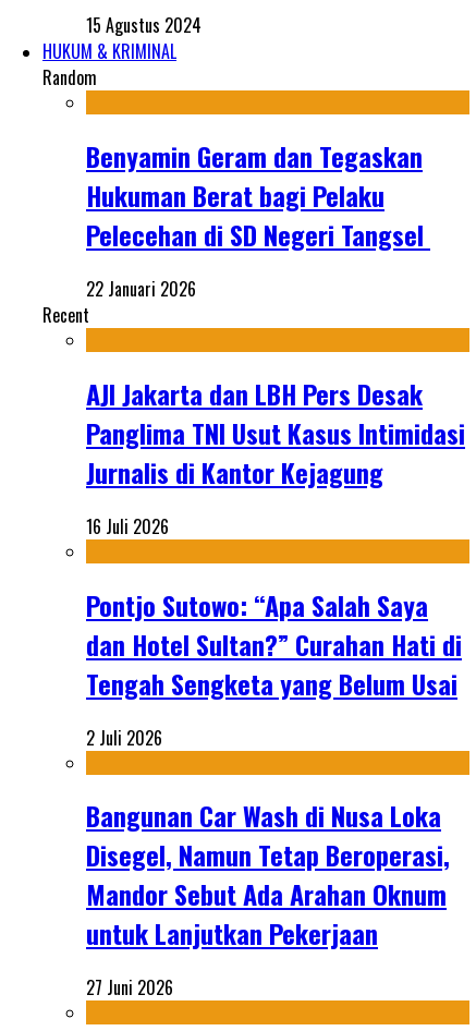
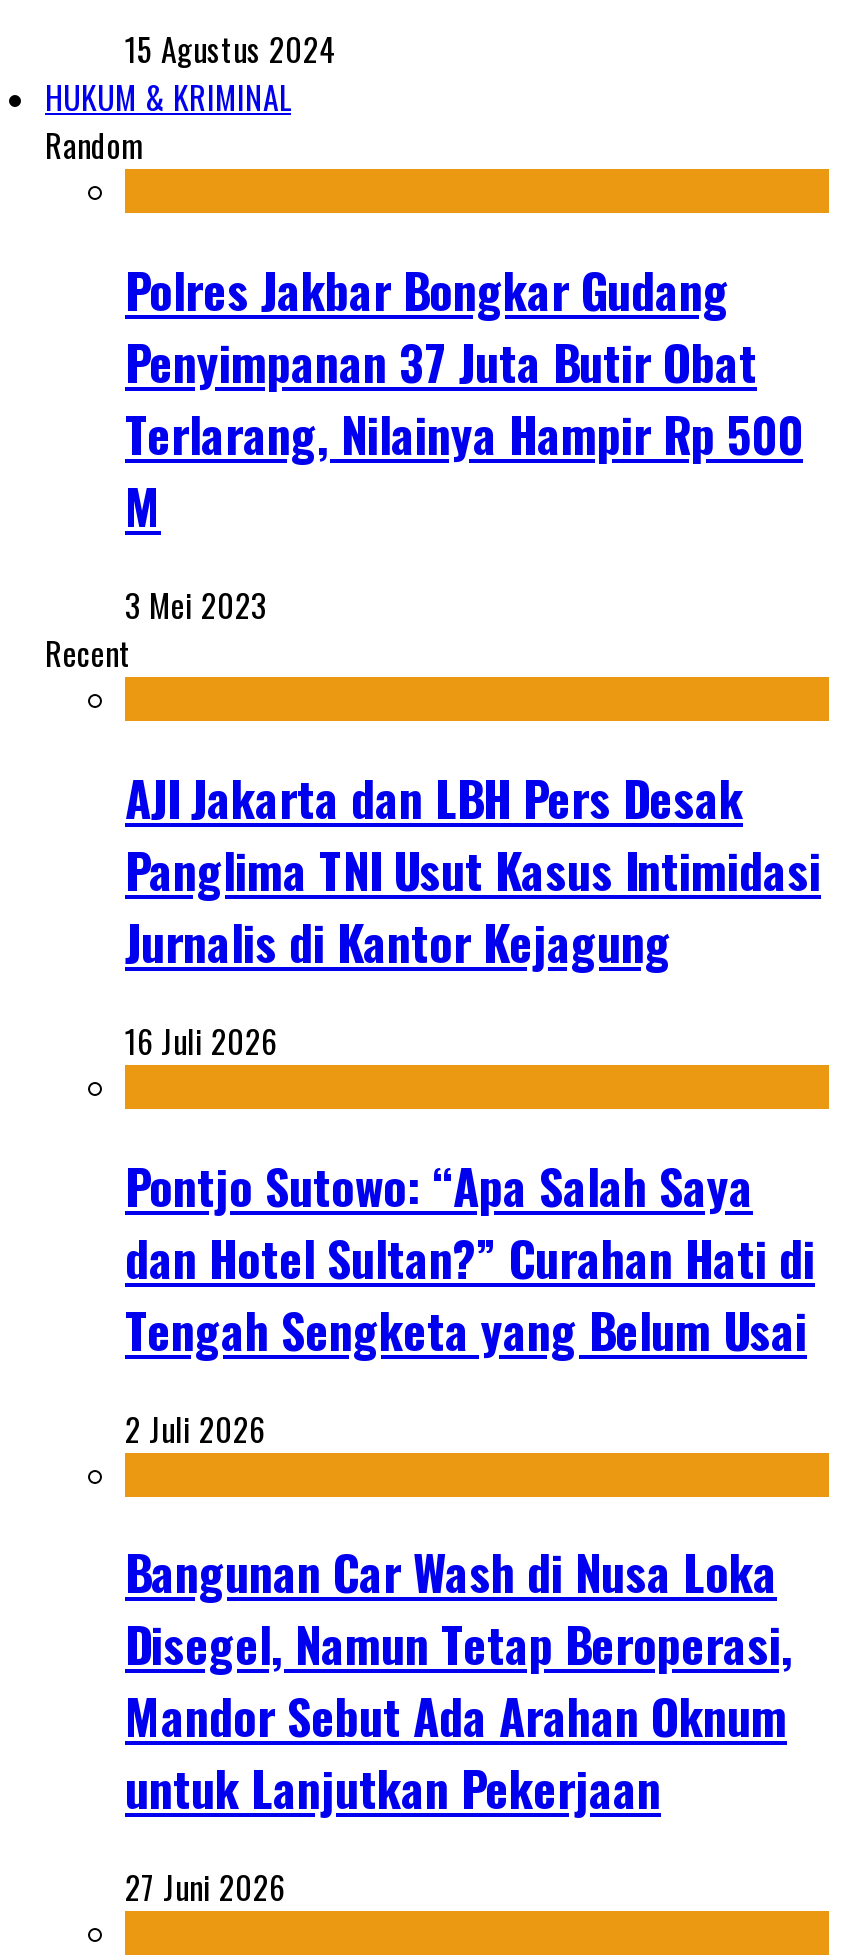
[86,136,430,254] Benyamin Geram dan Tegaskan | Hukuman Berat bagi Pelaku | Pelecehan di SD Negeri Tangsel -> [125,253,803,541] Polres Jakbar Bongkar Gudang | Penyimpanan 37 Juta Butir Obat | Terlarang, Nilainya Hampir Rp 500 | M
[86,276,196,302] 22 Januari 2026 -> [125,581,267,629] 3 Mei 2023

